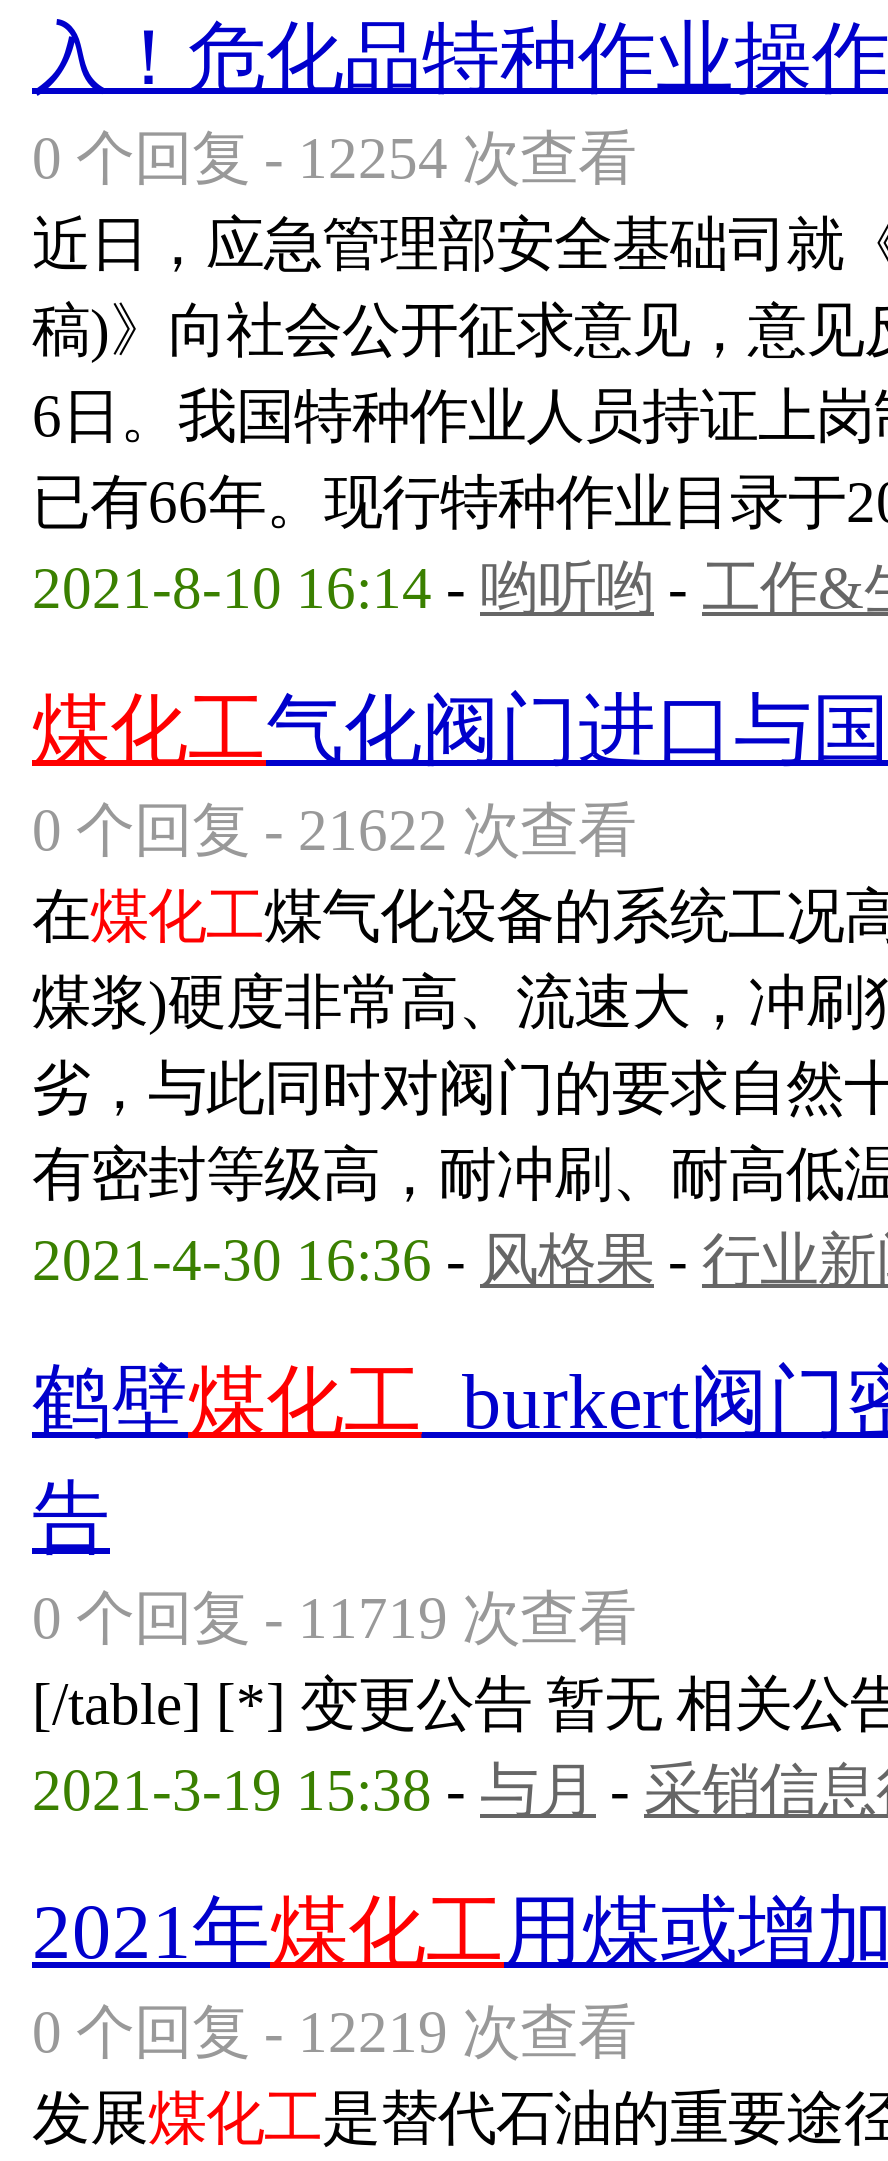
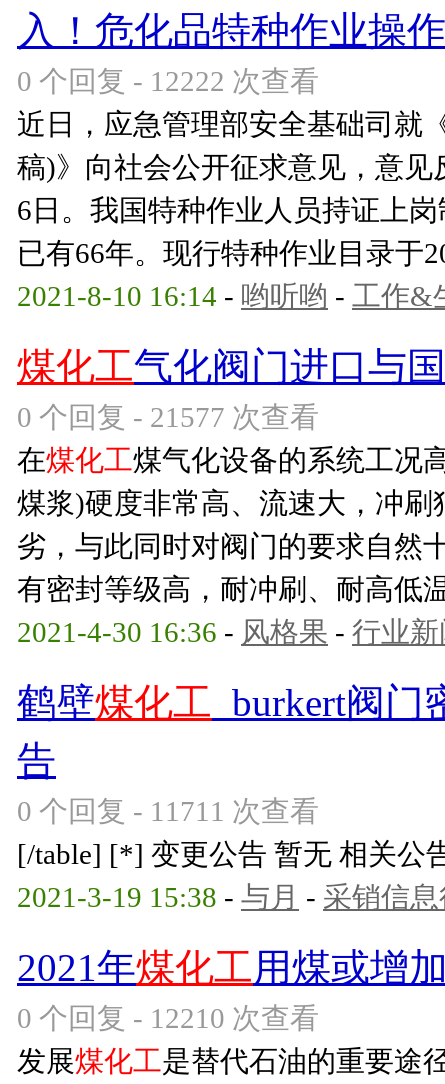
[32,126,636,190] 0 个回复 - 12254 次查看 -> [17,65,319,97] 0 个回复 - 12222 次查看
[32,798,636,862] 0 个回复 - 21622 次查看 -> [17,401,319,433] 0 个回复 - 21577 次查看
[32,1586,636,1650] 0 个回复 - 11719 次查看 -> [17,795,319,827] 0 个回复 - 11711 次查看
[32,2000,636,2064] 0 个回复 - 12219 次查看 -> [17,1002,319,1034] 0 个回复 - 12210 次查看

